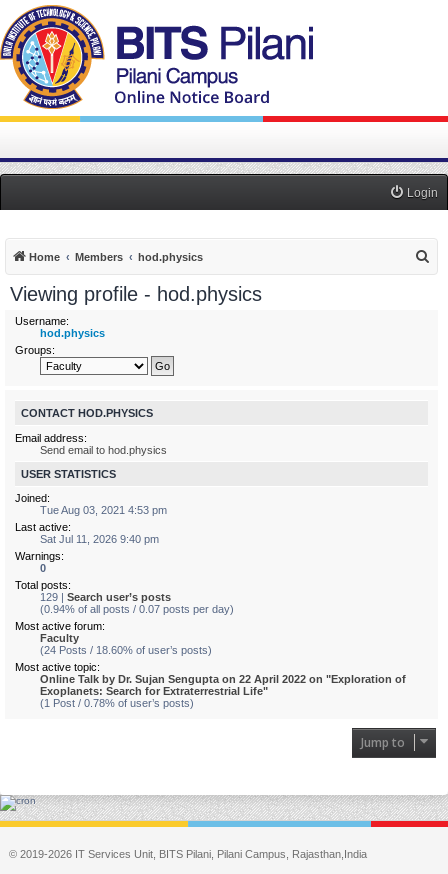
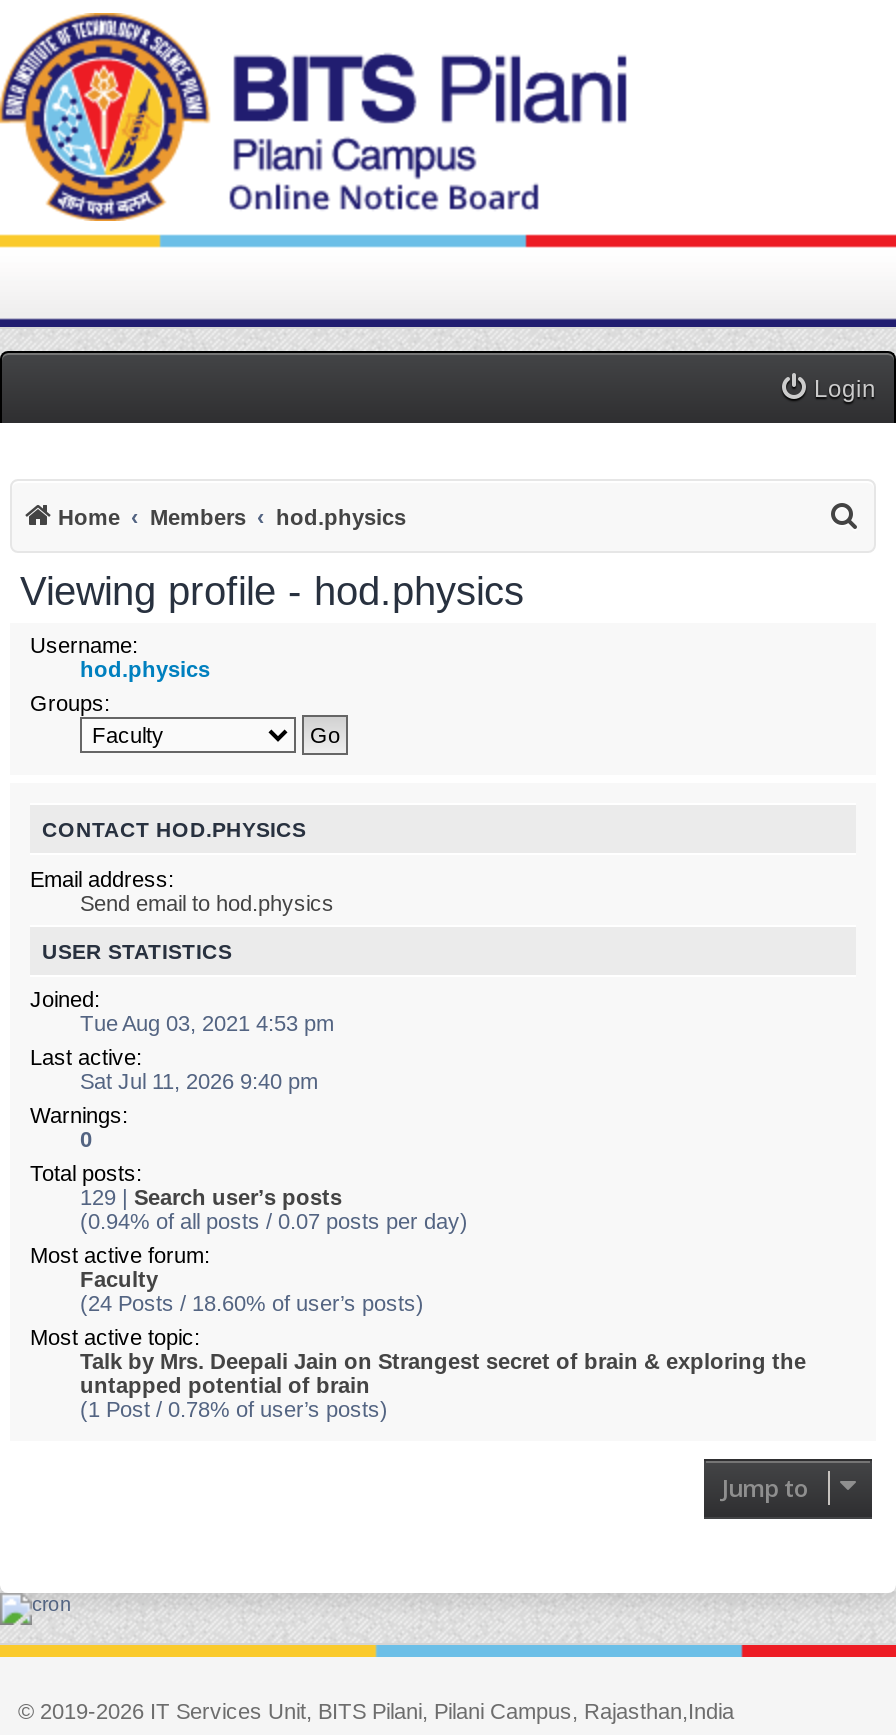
[40,673,406,697] Online Talk by Dr. Sujan Sengupta on 22 April 2022 on "Exploration of | Exoplanets: Search for Extraterrestrial Life" -> [80,1349,806,1397] Talk by Mrs. Deepali Jain on Strangest secret of brain & exploring the | untapped potential of brain

